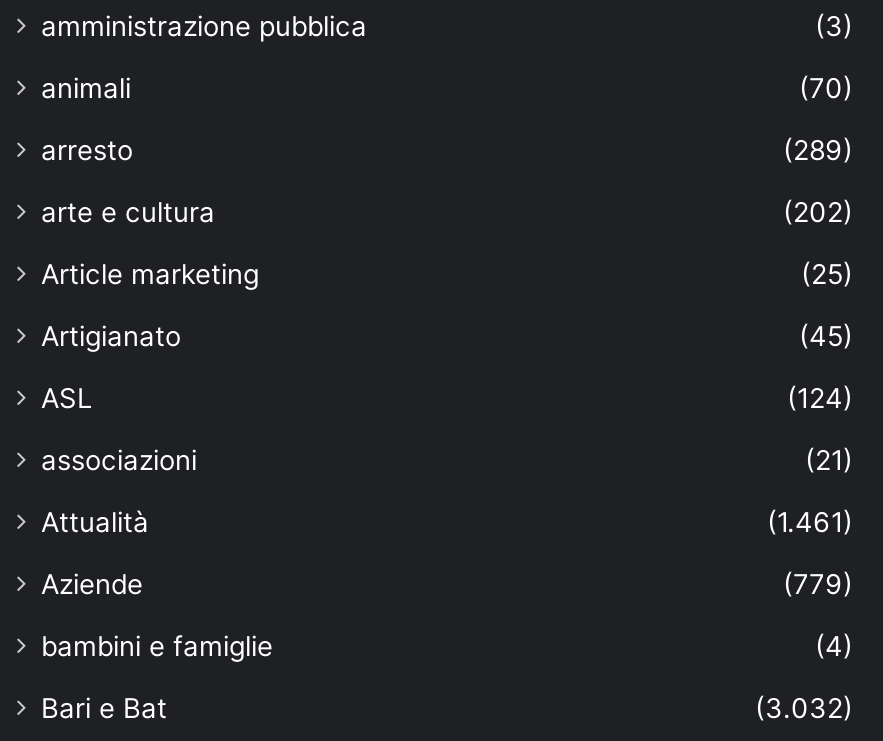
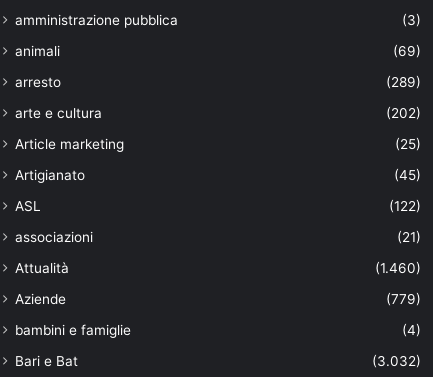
[799,73,853,105] (70) -> [393,43,421,59] (69)
[787,383,853,415] (124) -> [389,198,421,214] (122)
[767,507,853,539] (1.461) -> [375,260,421,276] (1.460)

